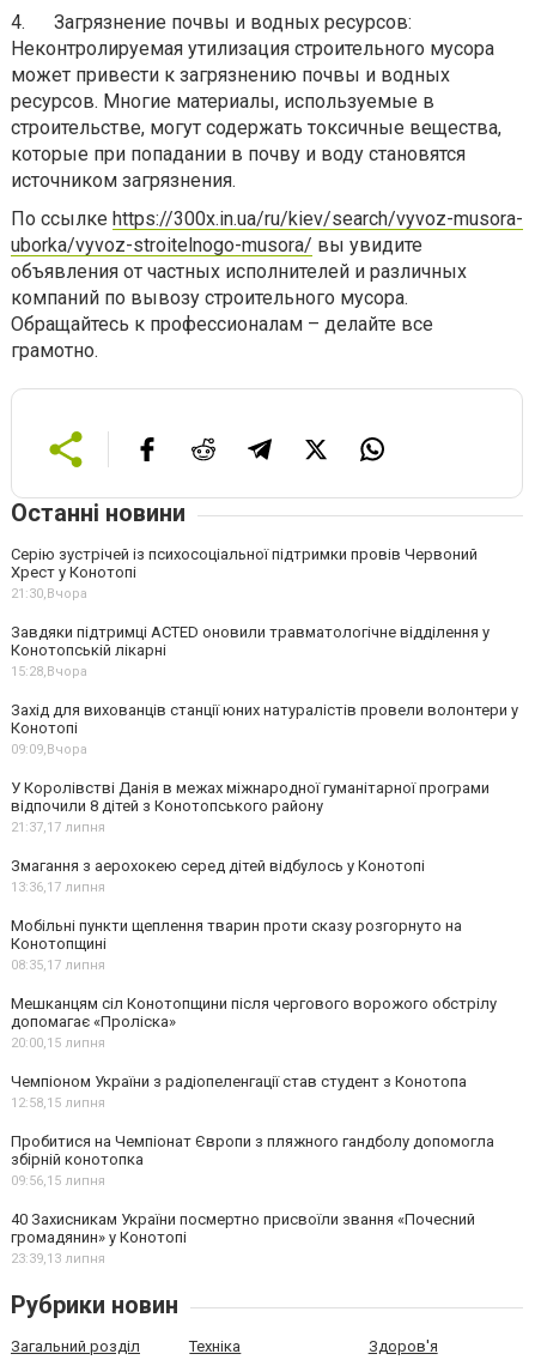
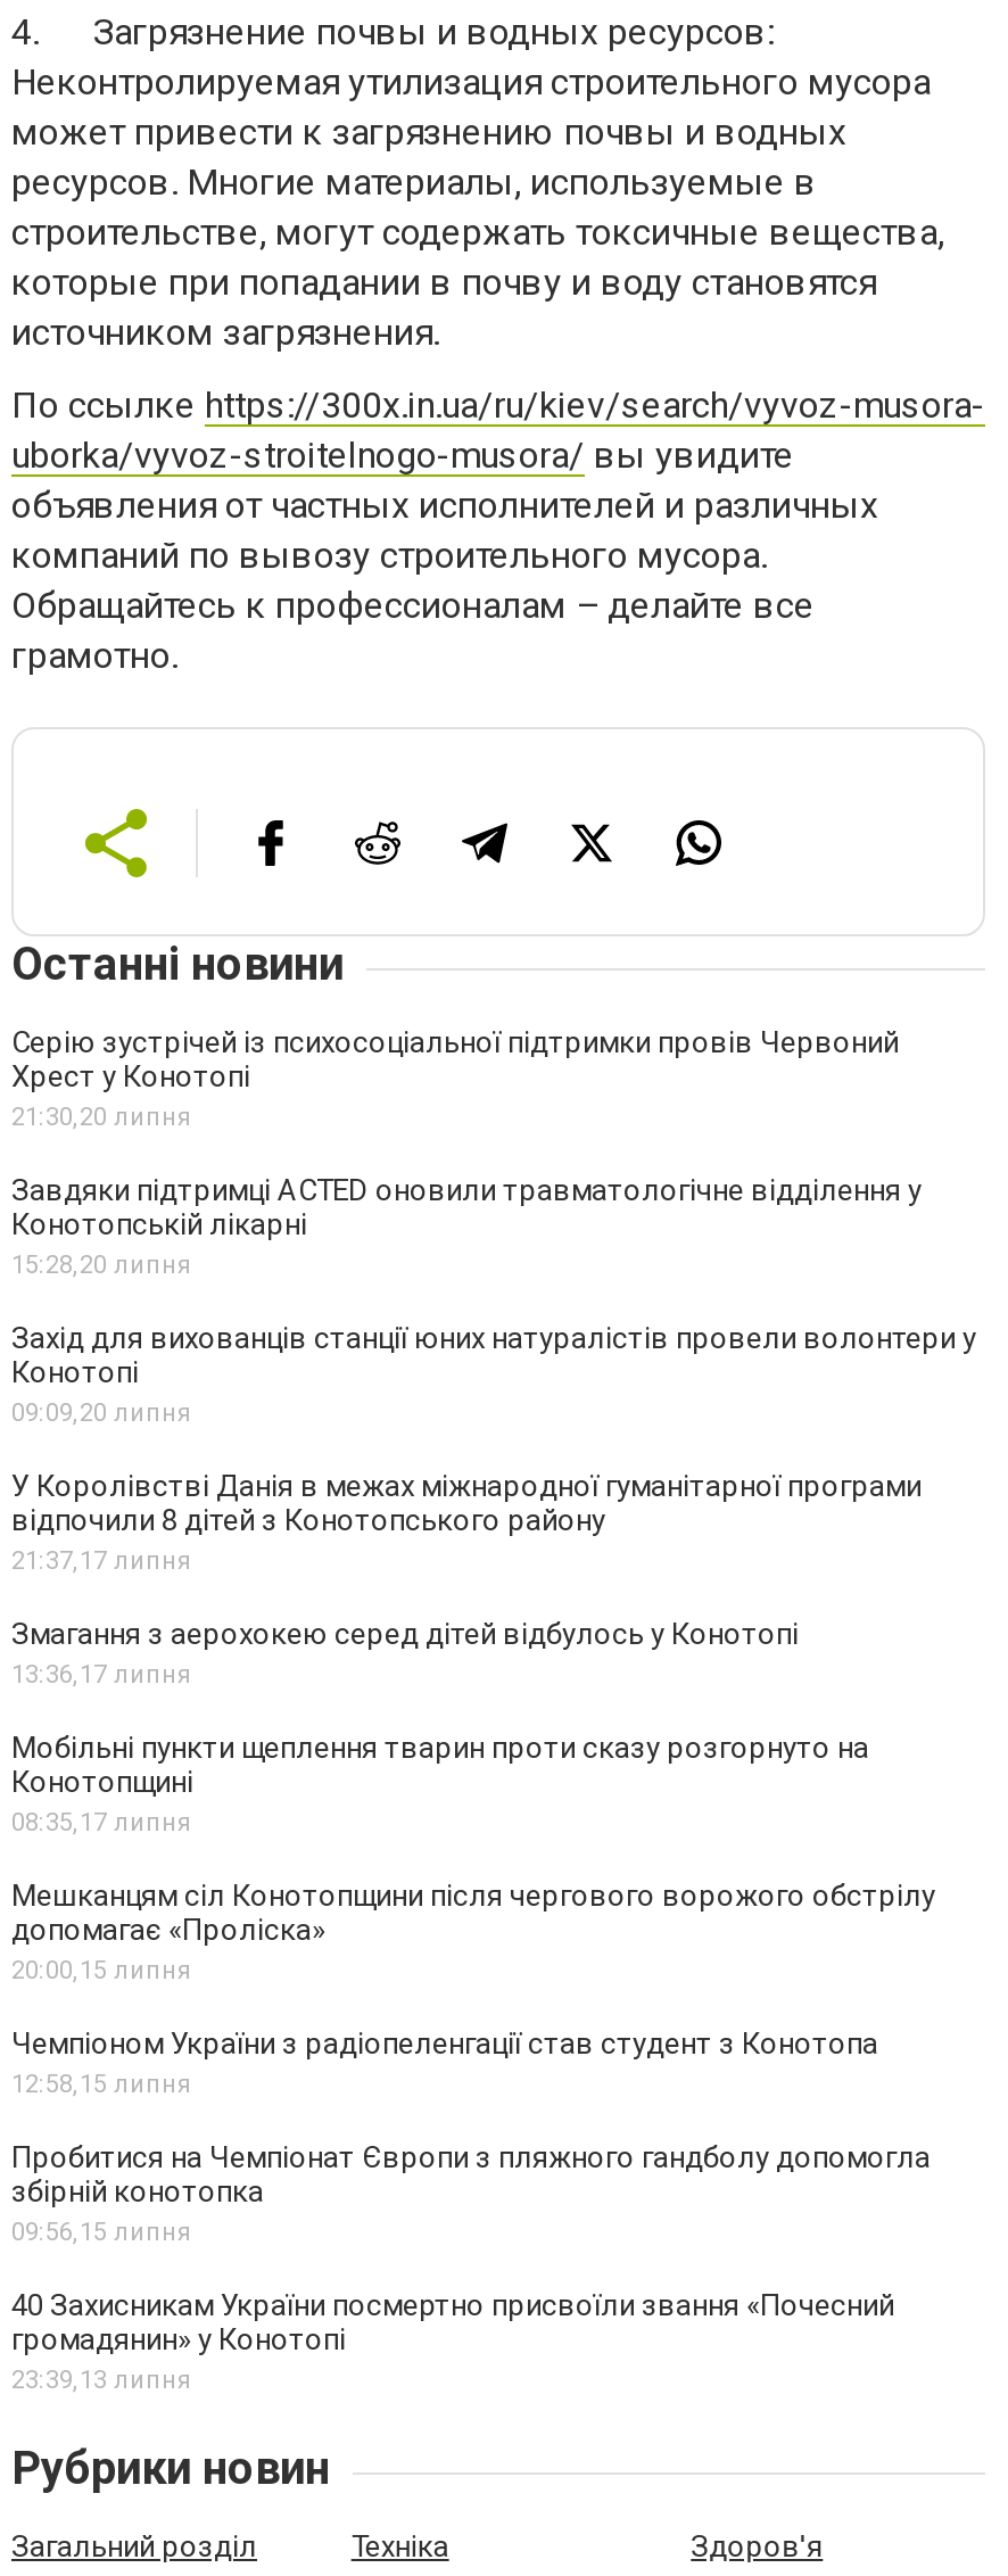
[11,587,87,602] 21:30,Вчора -> [11,1104,191,1133] 21:30,20 липня
[11,664,87,680] 15:28,Вчора -> [11,1252,191,1281] 15:28,20 липня
[11,742,87,758] 09:09,Вчора -> [11,1400,191,1429] 09:09,20 липня

